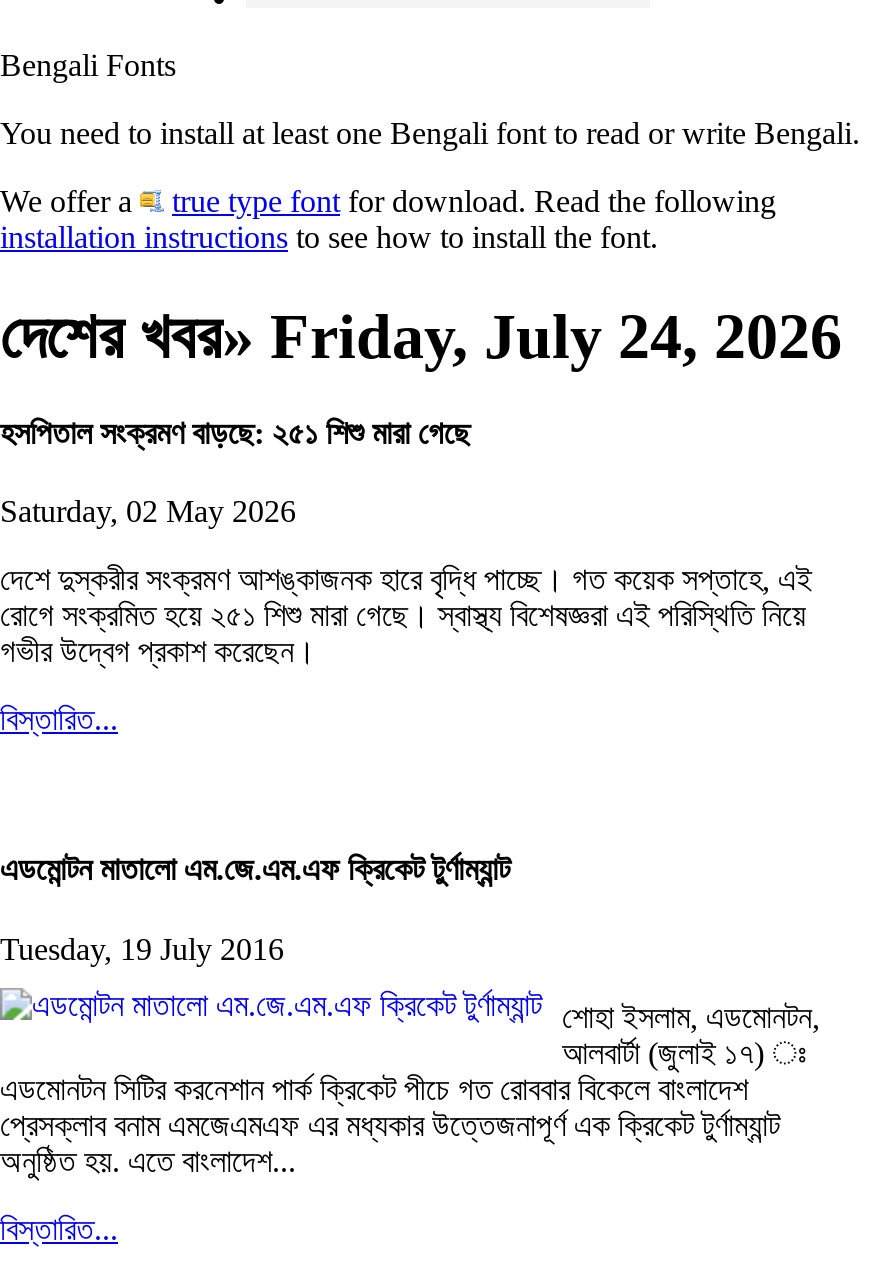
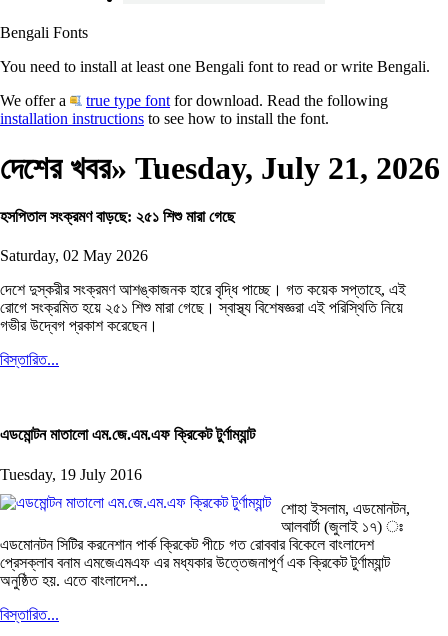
[0,299,842,371] দেশের খবর» Friday, July 24, 2026 -> [0,149,440,185] দেশের খবর» Tuesday, July 21, 2026

